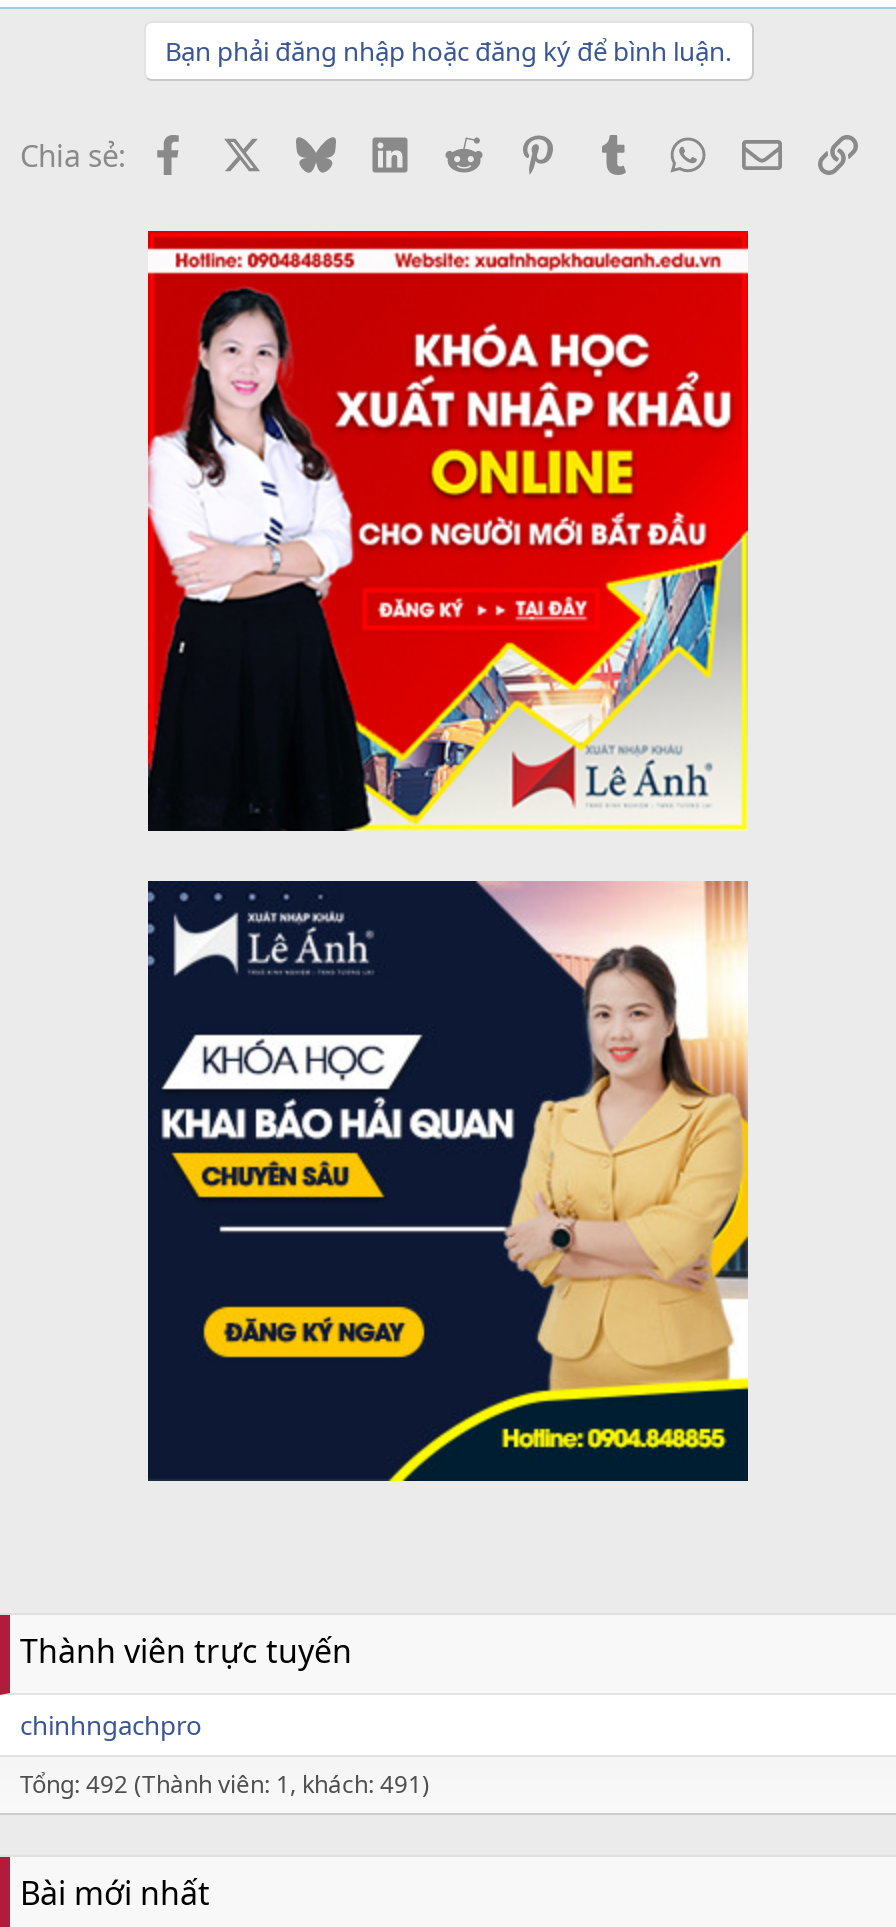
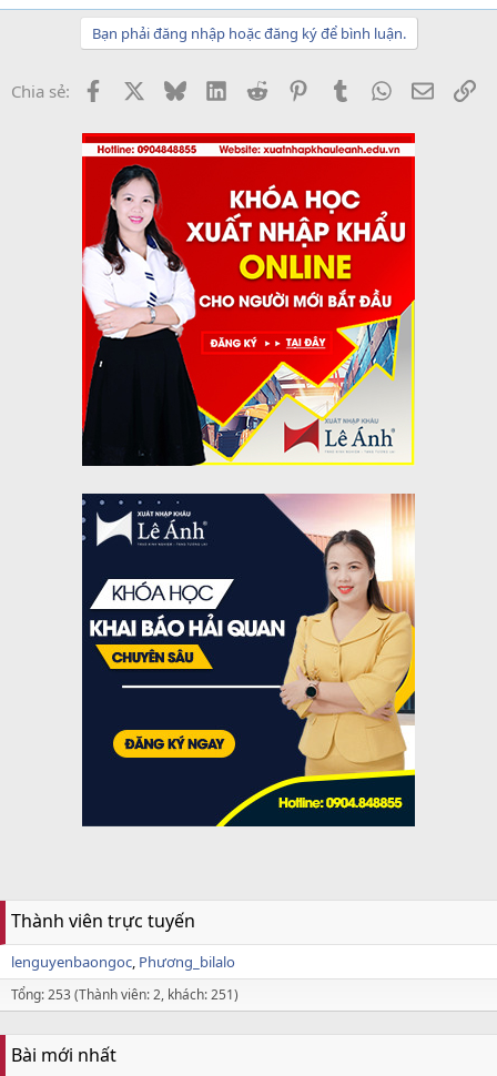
[20,1707,202,1743] chinhngachpro -> [11,952,235,972] lenguyenbaongoc Phương_bilalo
[20,1767,430,1801] Tổng: 492 (Thành viên: 1, khách: 491) -> [11,985,239,1004] Tổng: 253 (Thành viên: 2, khách: 251)

